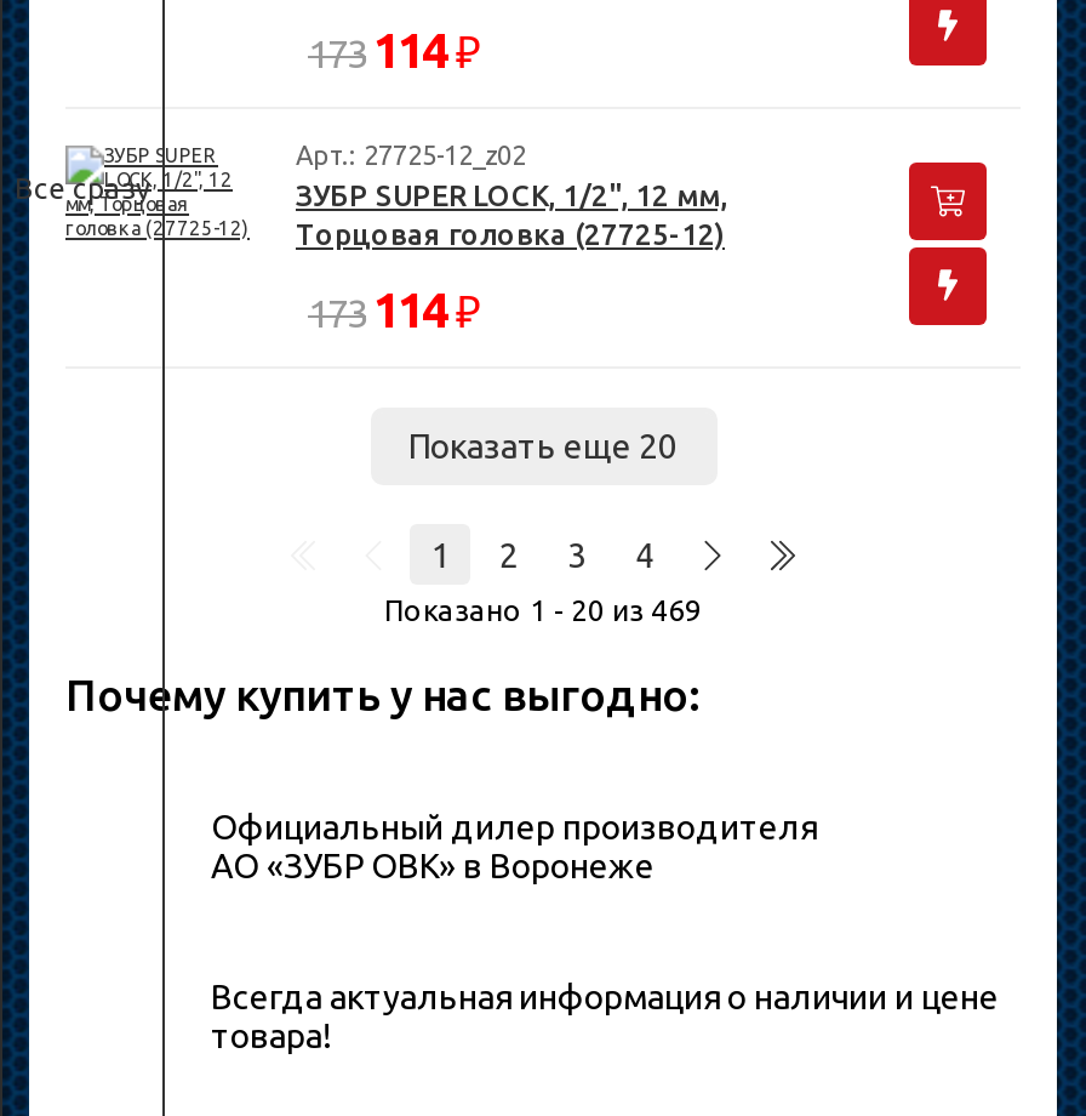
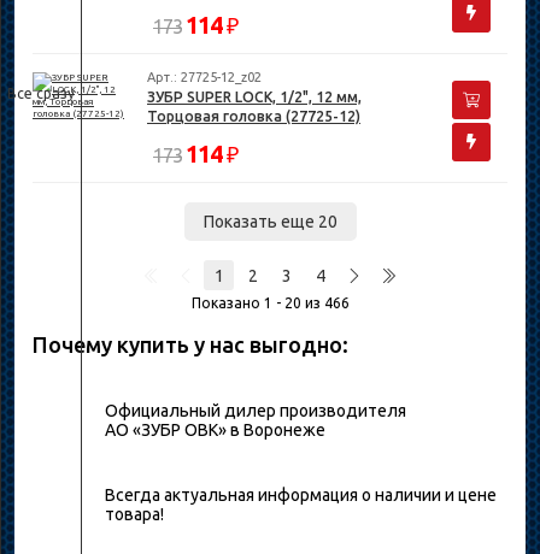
[384,594,702,626] Показано 1 - 20 из 469 -> [191,295,349,311] Показано 1 - 20 из 466

